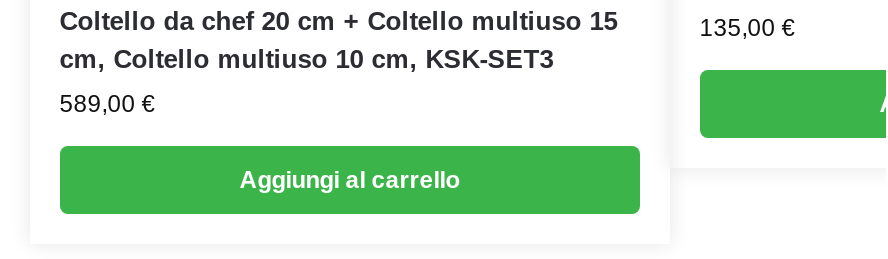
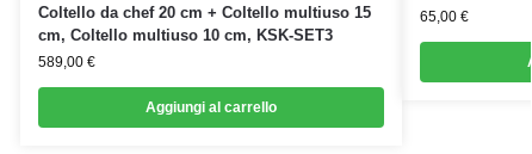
[700,14,796,42] 135,00 € -> [420,8,469,25] 65,00 €

